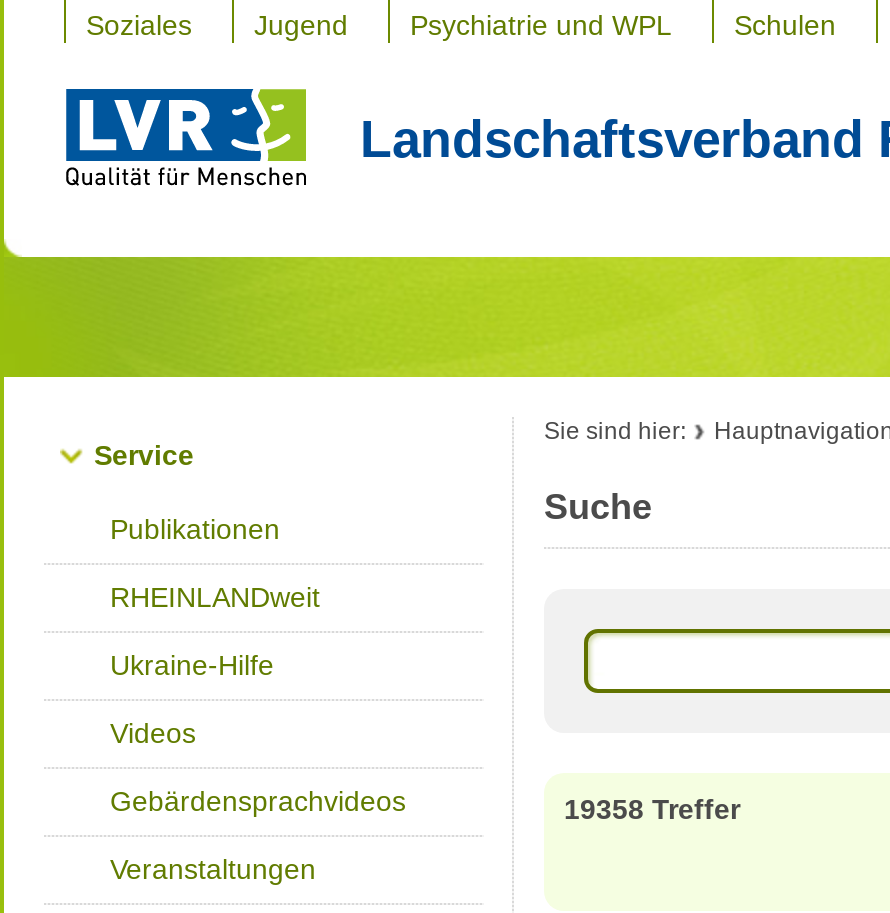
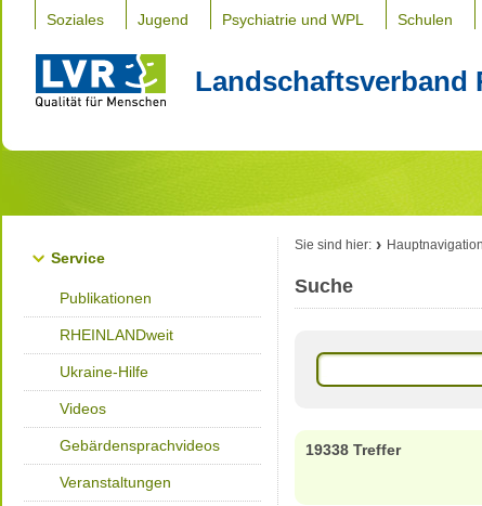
[564,793,740,825] 19358 Treffer -> [305,441,401,458] 19338 Treffer

